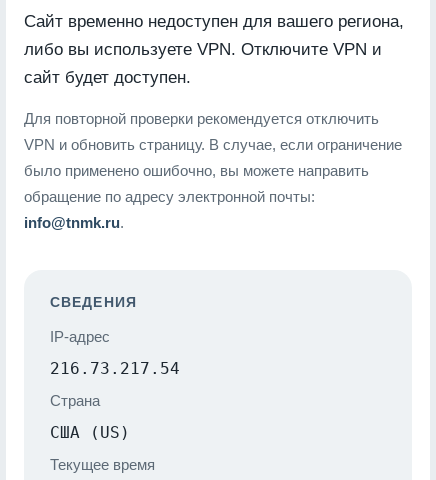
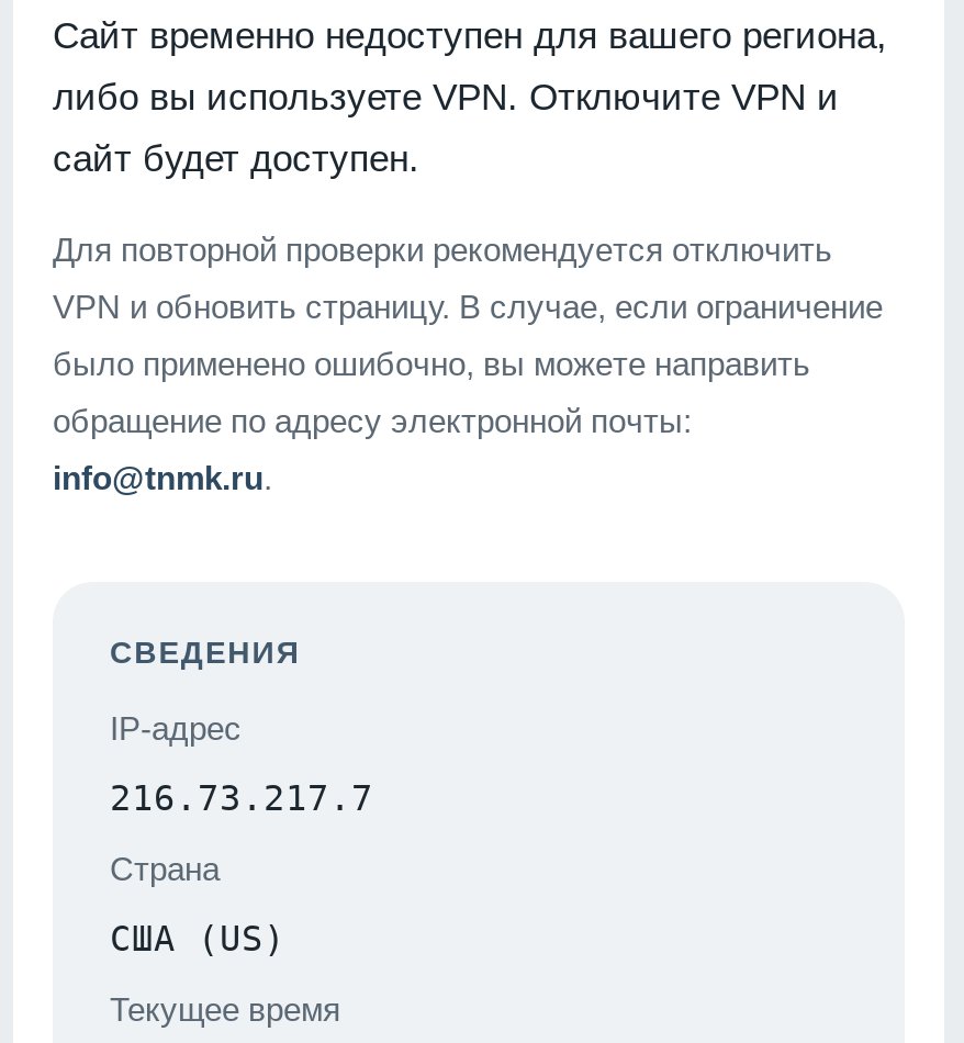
[50,358,180,377] 216.73.217.54 -> [110,776,373,818] 216.73.217.7

